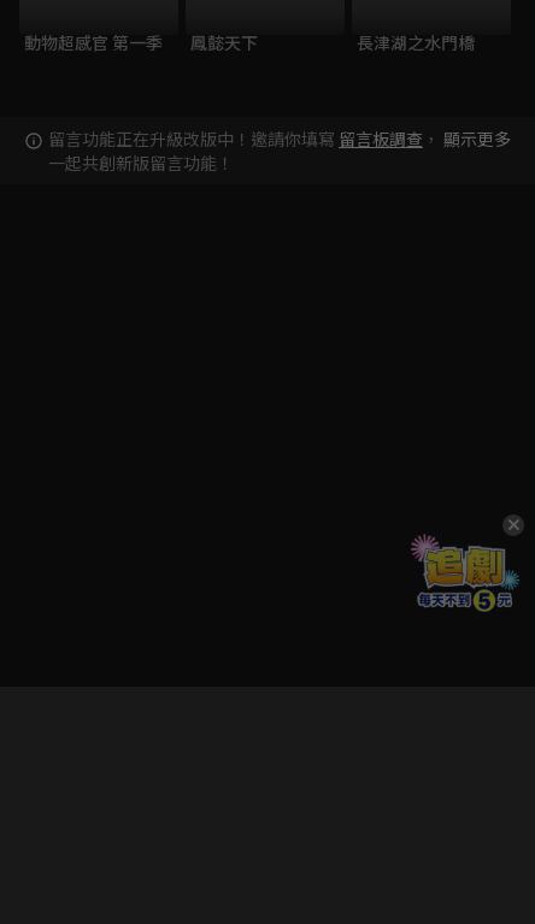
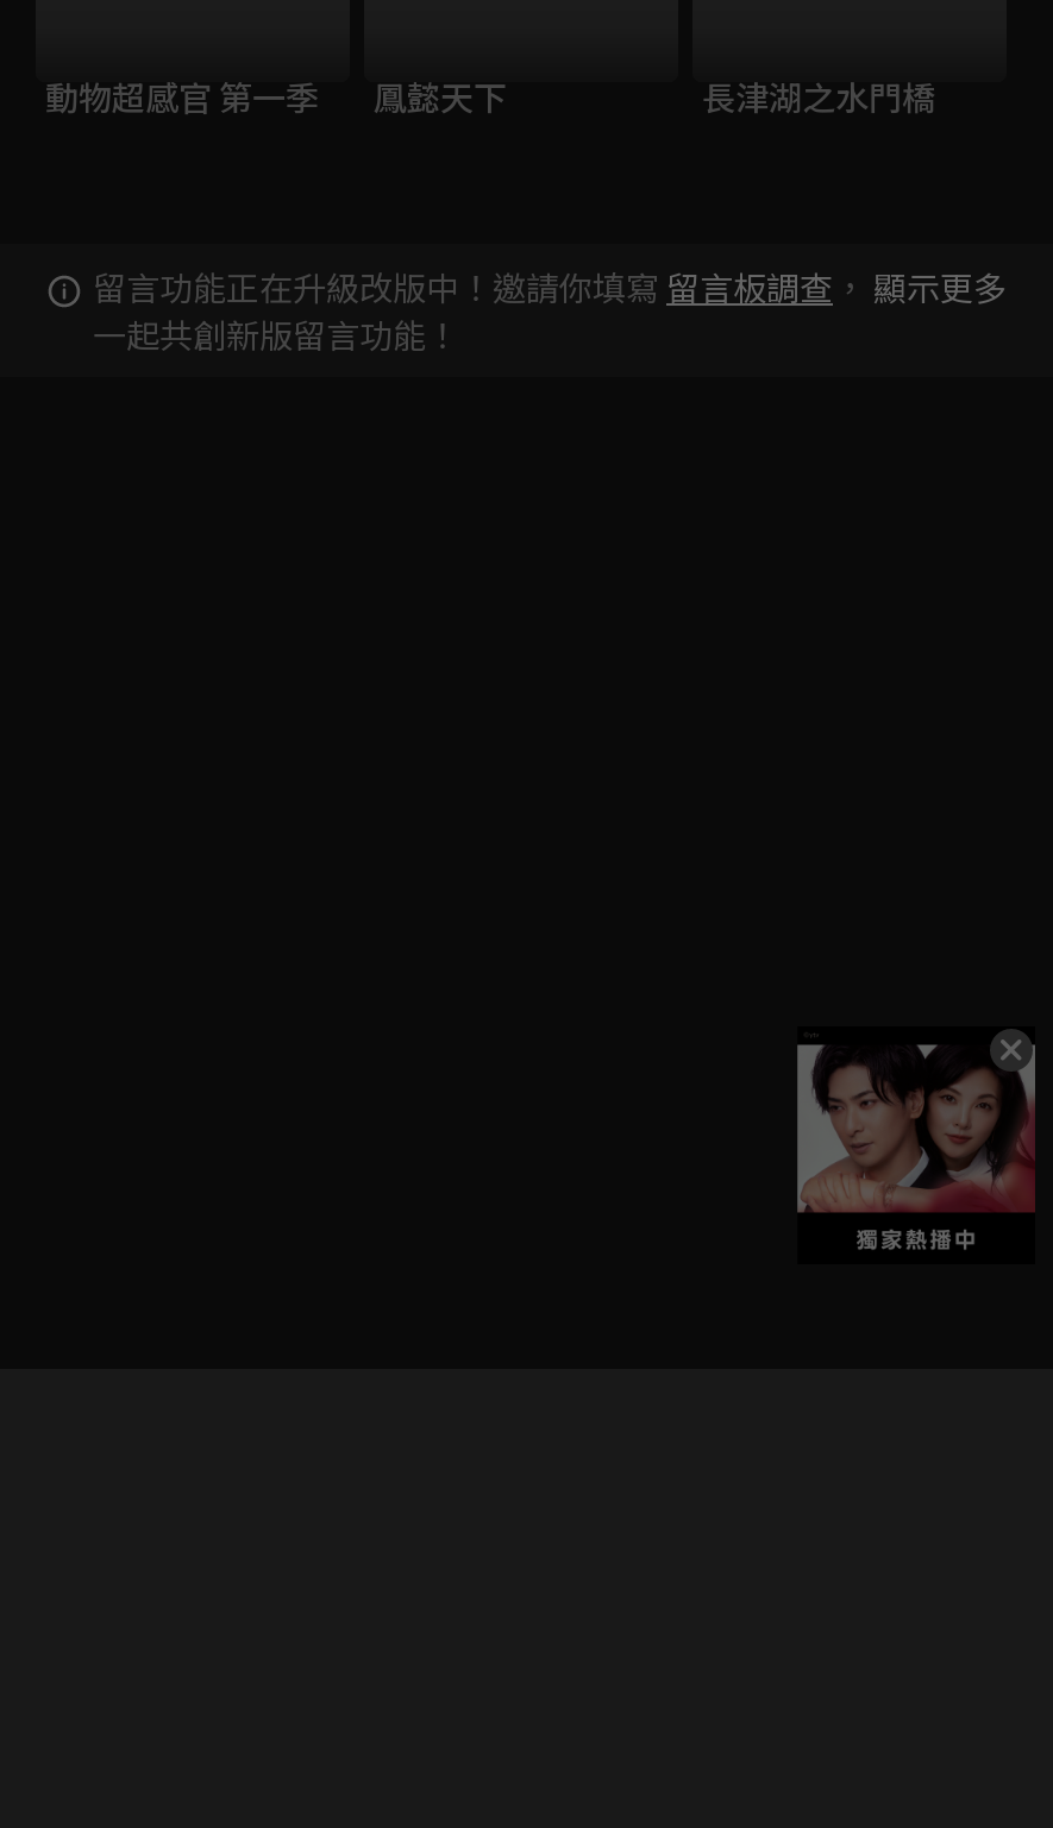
[405,523,525,625] [image] -> [795,1043,1038,1252] [image]

